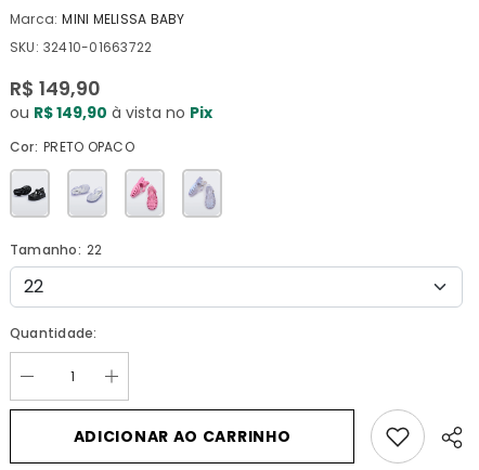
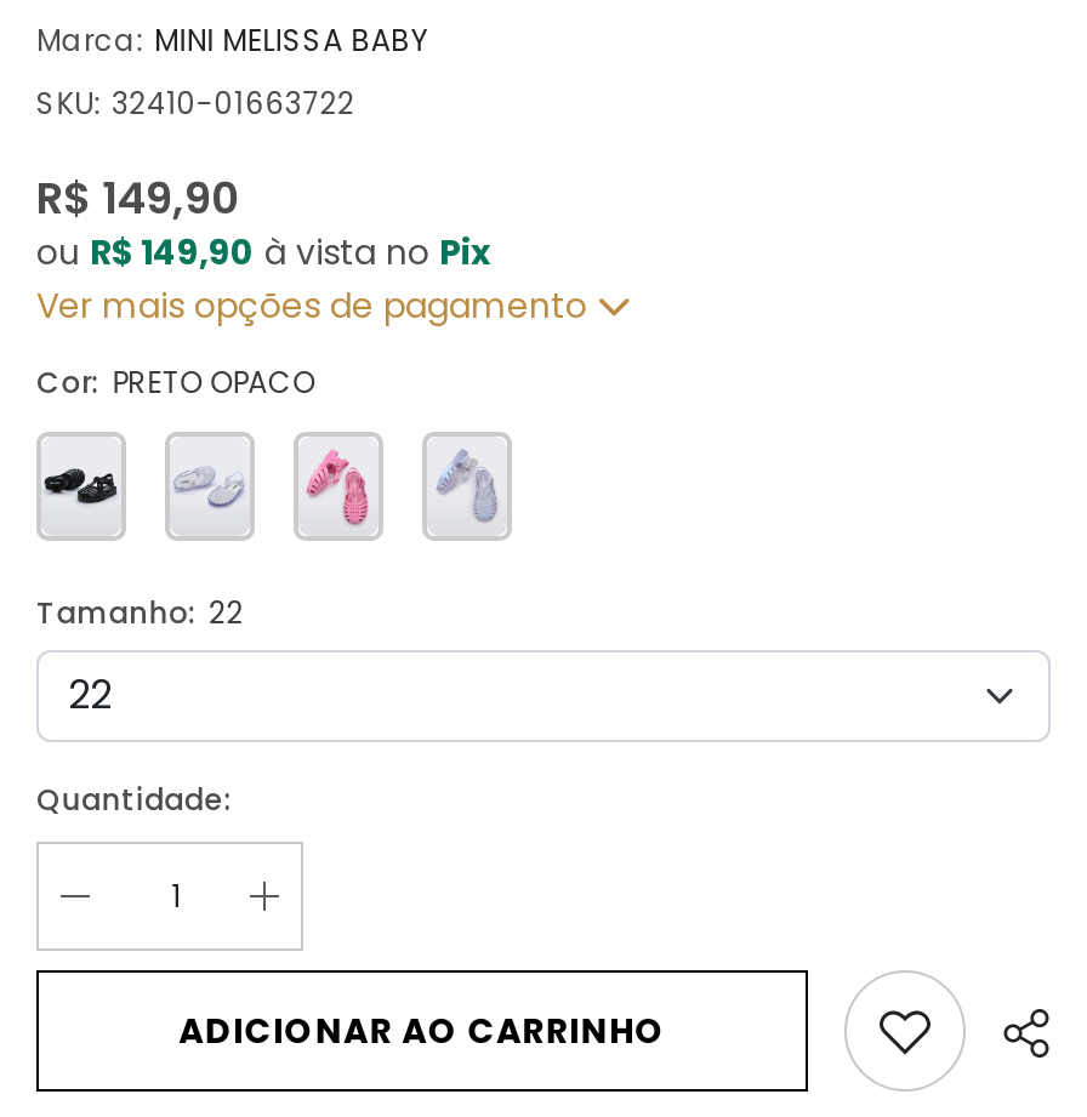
none -> [36,281,597,330] Ver mais opções de pagamento

